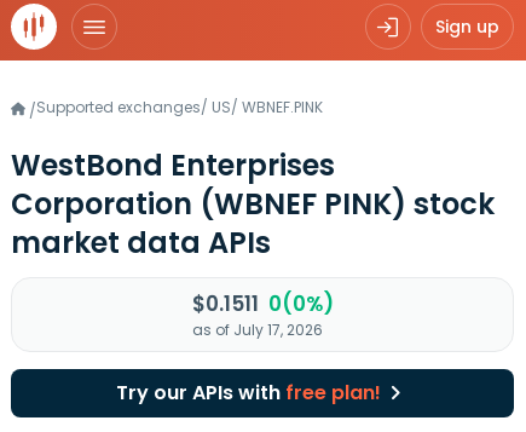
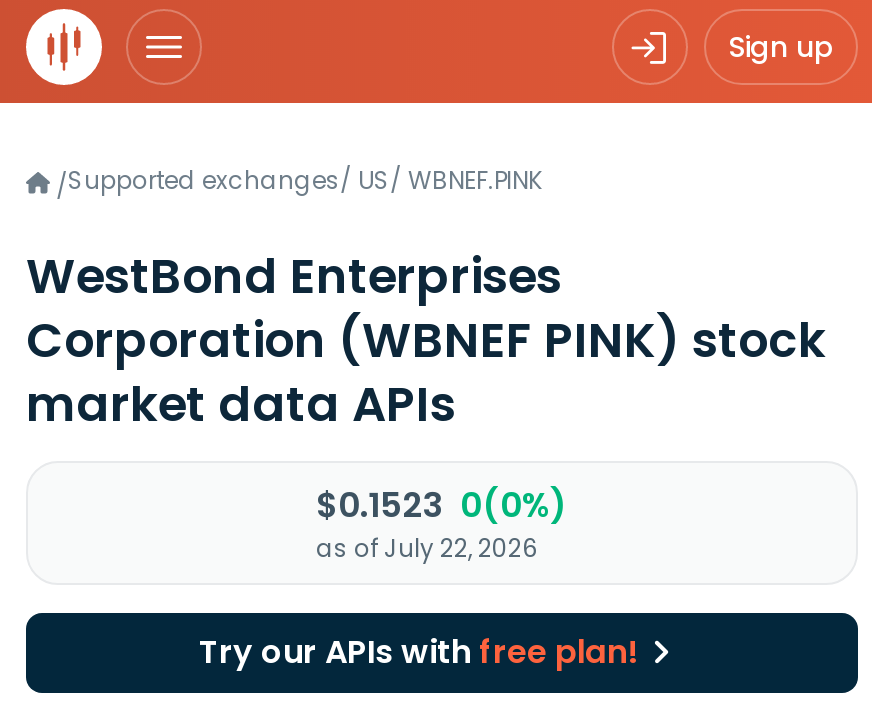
[192,289,333,318] $0.1511 0(0%) -> [316,481,568,529] $0.1523 0(0%)
[192,319,322,340] as of July 17, 2026 -> [316,531,538,565] as of July 22, 2026

